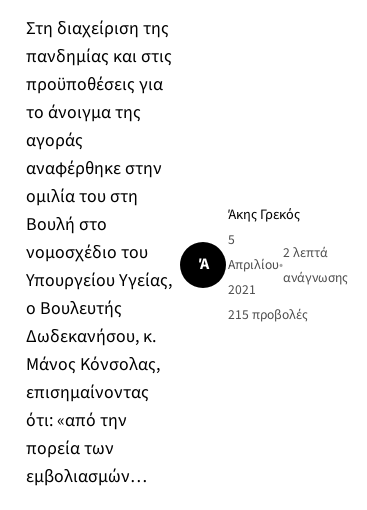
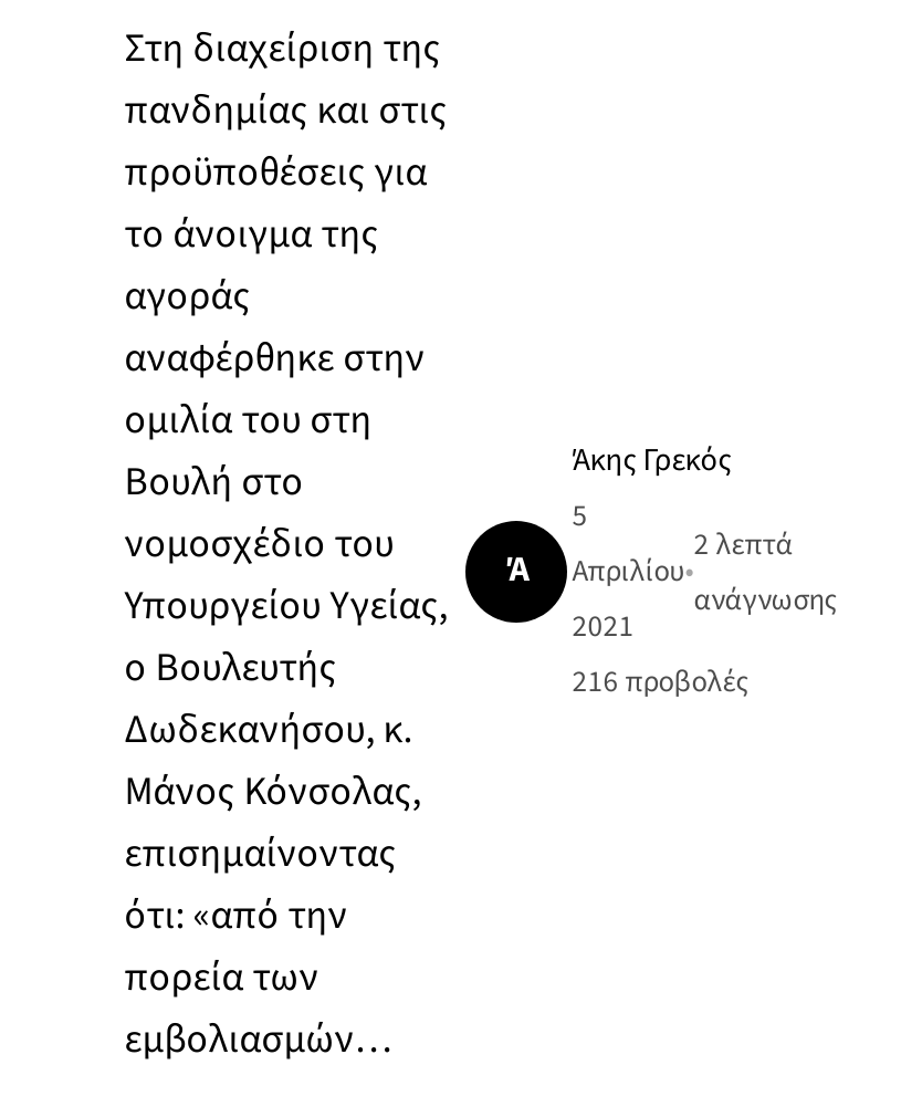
[228,305,308,324] 215 προβολές -> [572,660,749,702] 216 προβολές

